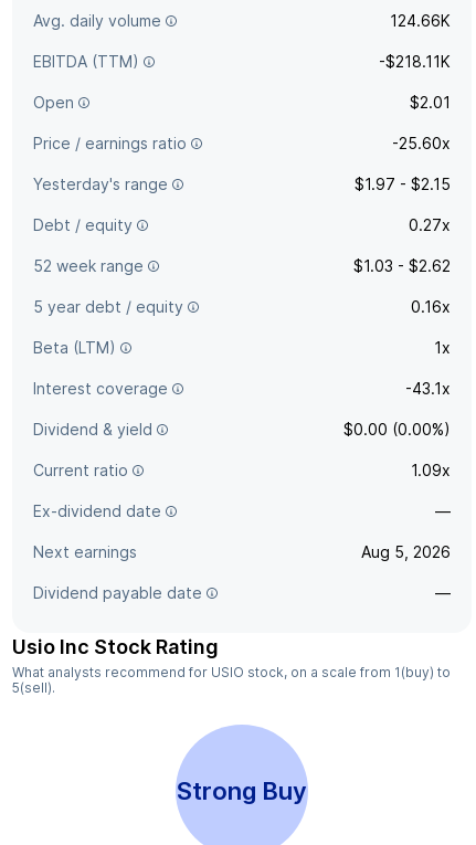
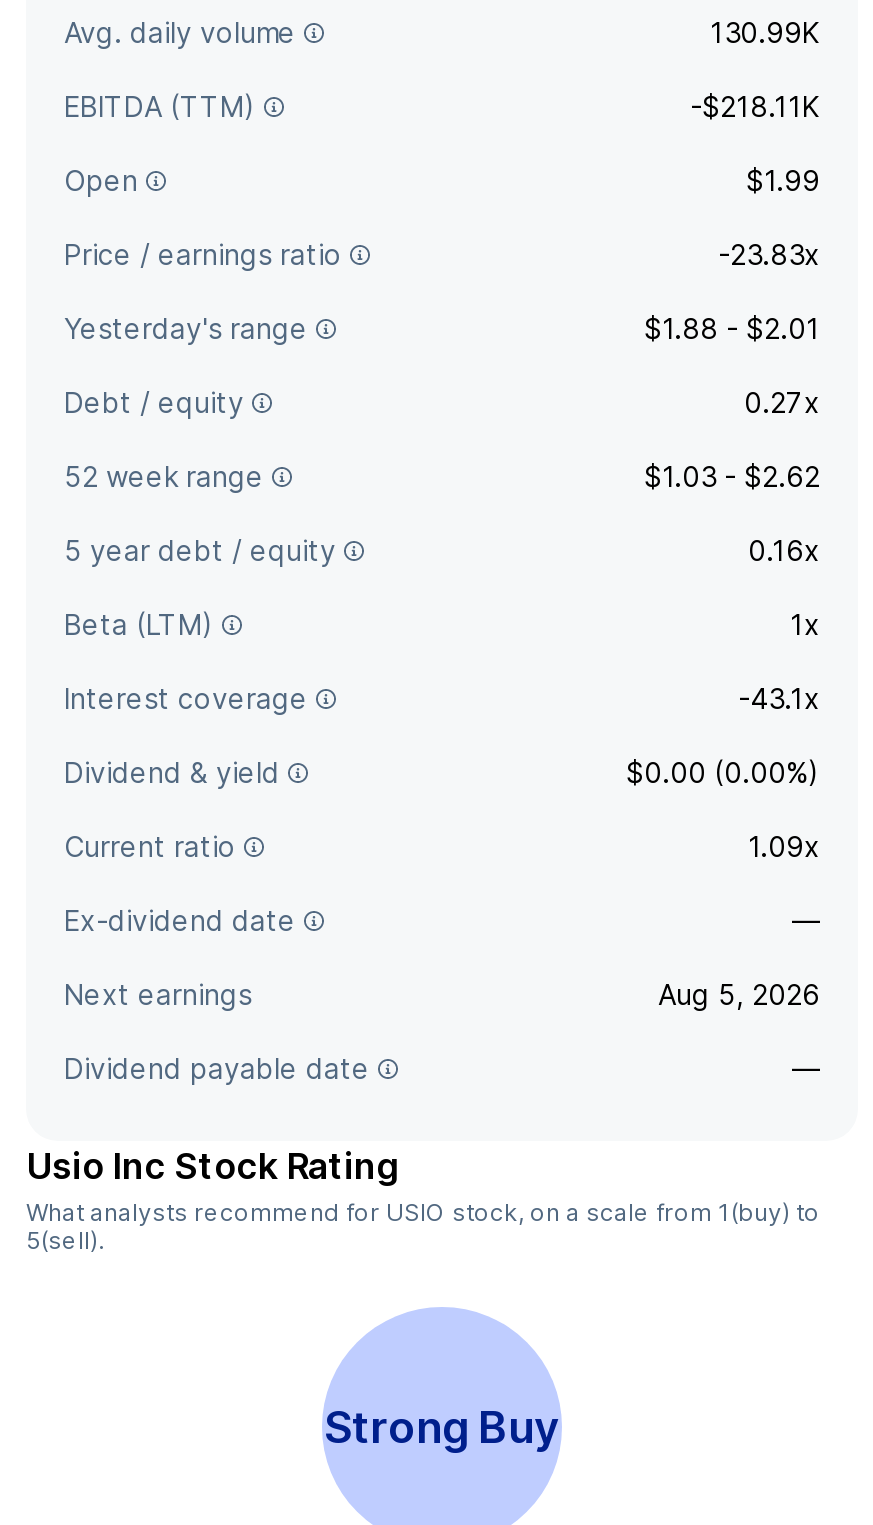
[390,11,451,30] 124.66K -> [710,15,820,49] 130.99K
[410,93,451,112] $2.01 -> [746,163,820,197] $1.99
[392,134,451,152] -25.60x -> [718,237,820,271] -23.83x
[355,175,451,193] $1.97 - $2.15 -> [644,311,820,345] $1.88 - $2.01

